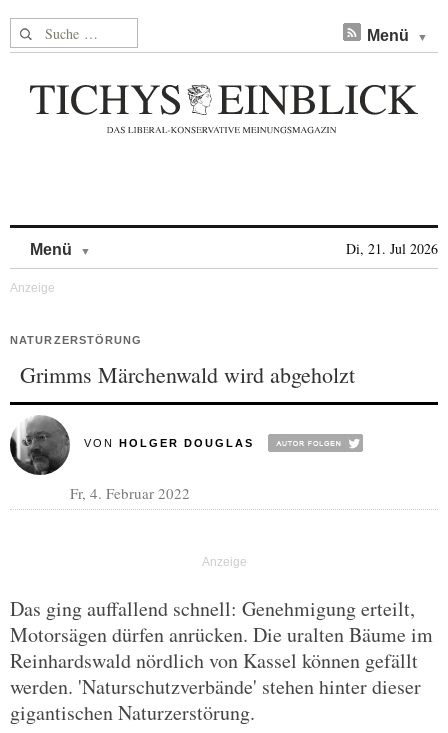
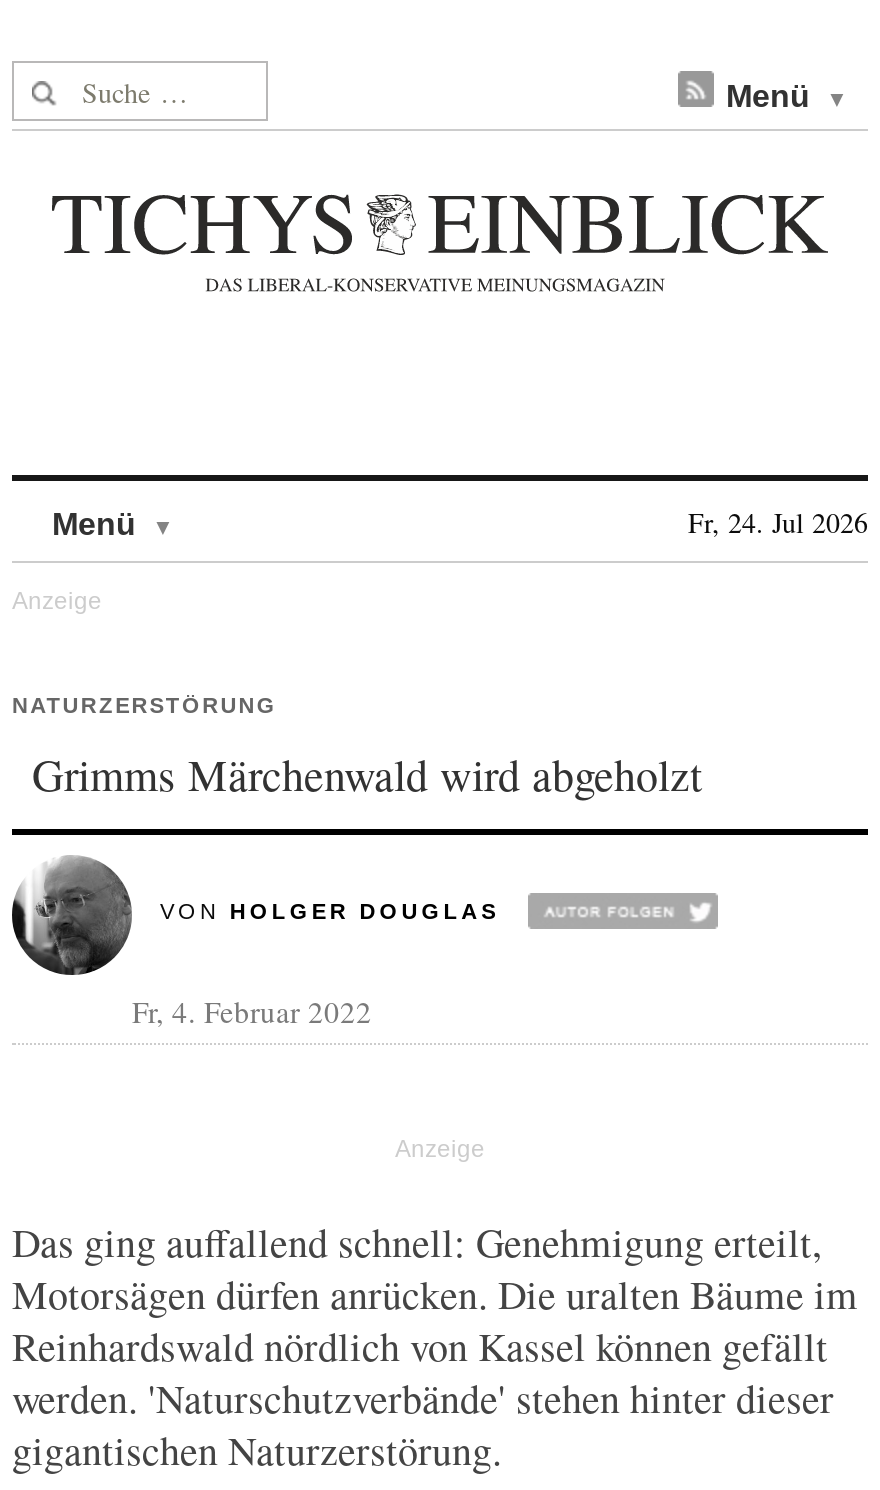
[346,239,438,258] Di, 21. Jul 2026 -> [688,503,868,541] Fr, 24. Jul 2026

